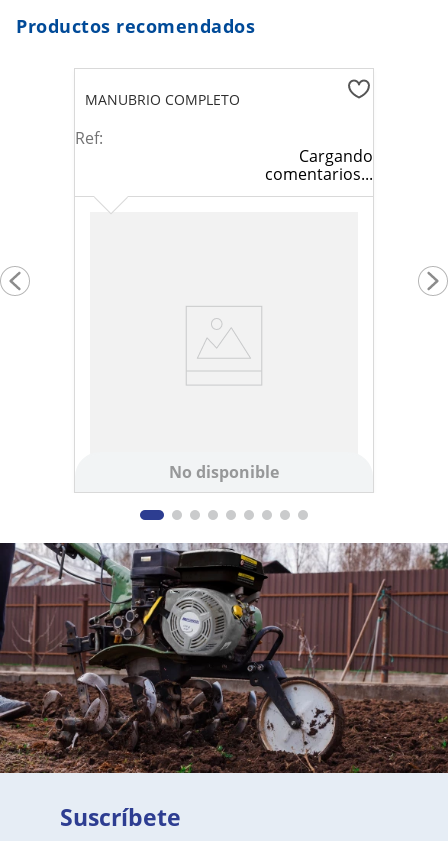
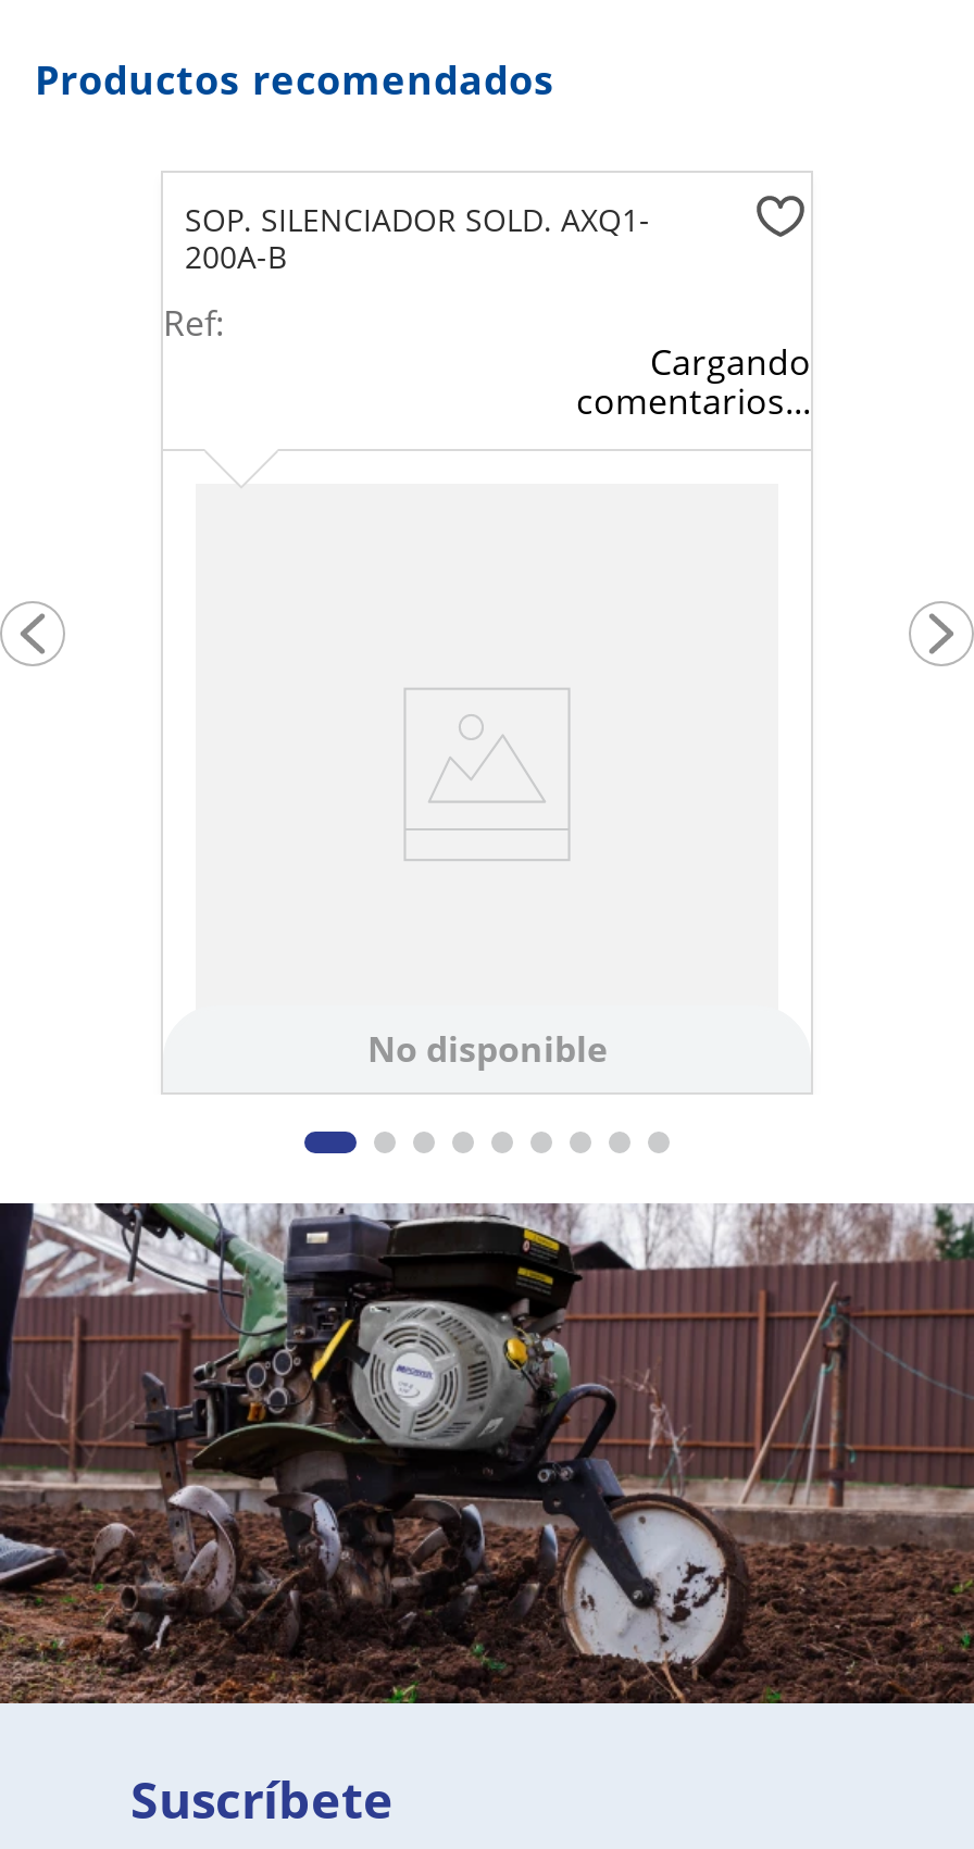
[85,90,240,109] MANUBRIO COMPLETO -> [185,200,650,278] SOP. SILENCIADOR SOLD. AXQ1- | 200A-B

